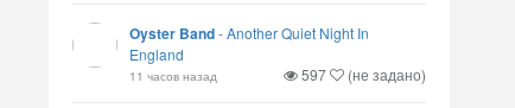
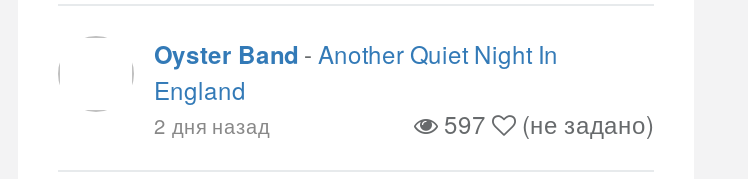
[129,66,217,84] 11 часов назад -> [154,110,270,140] 2 дня назад

